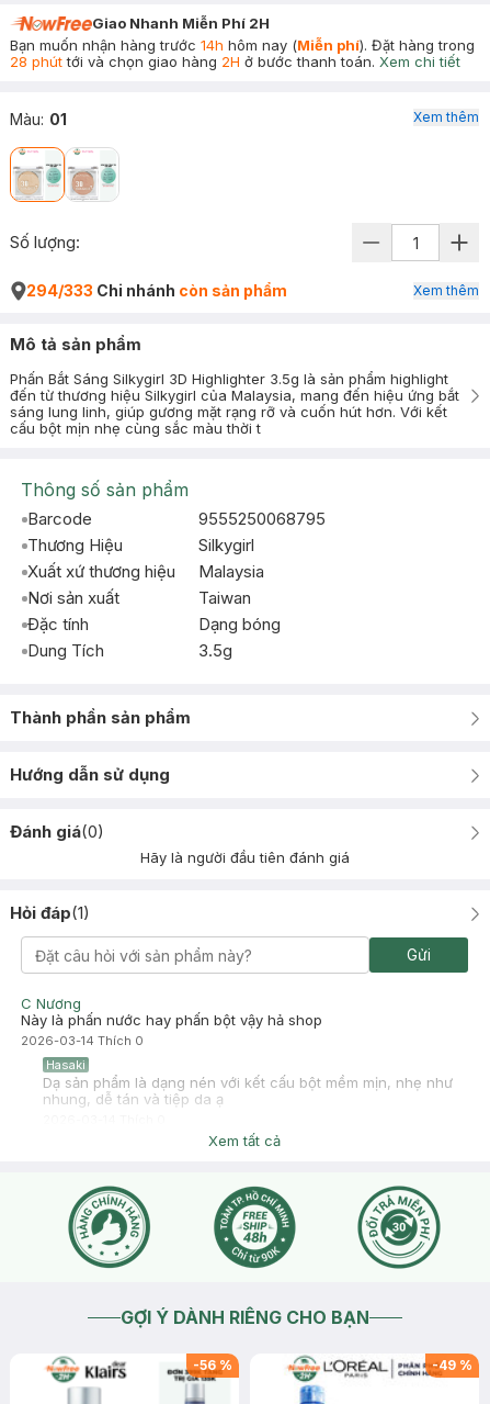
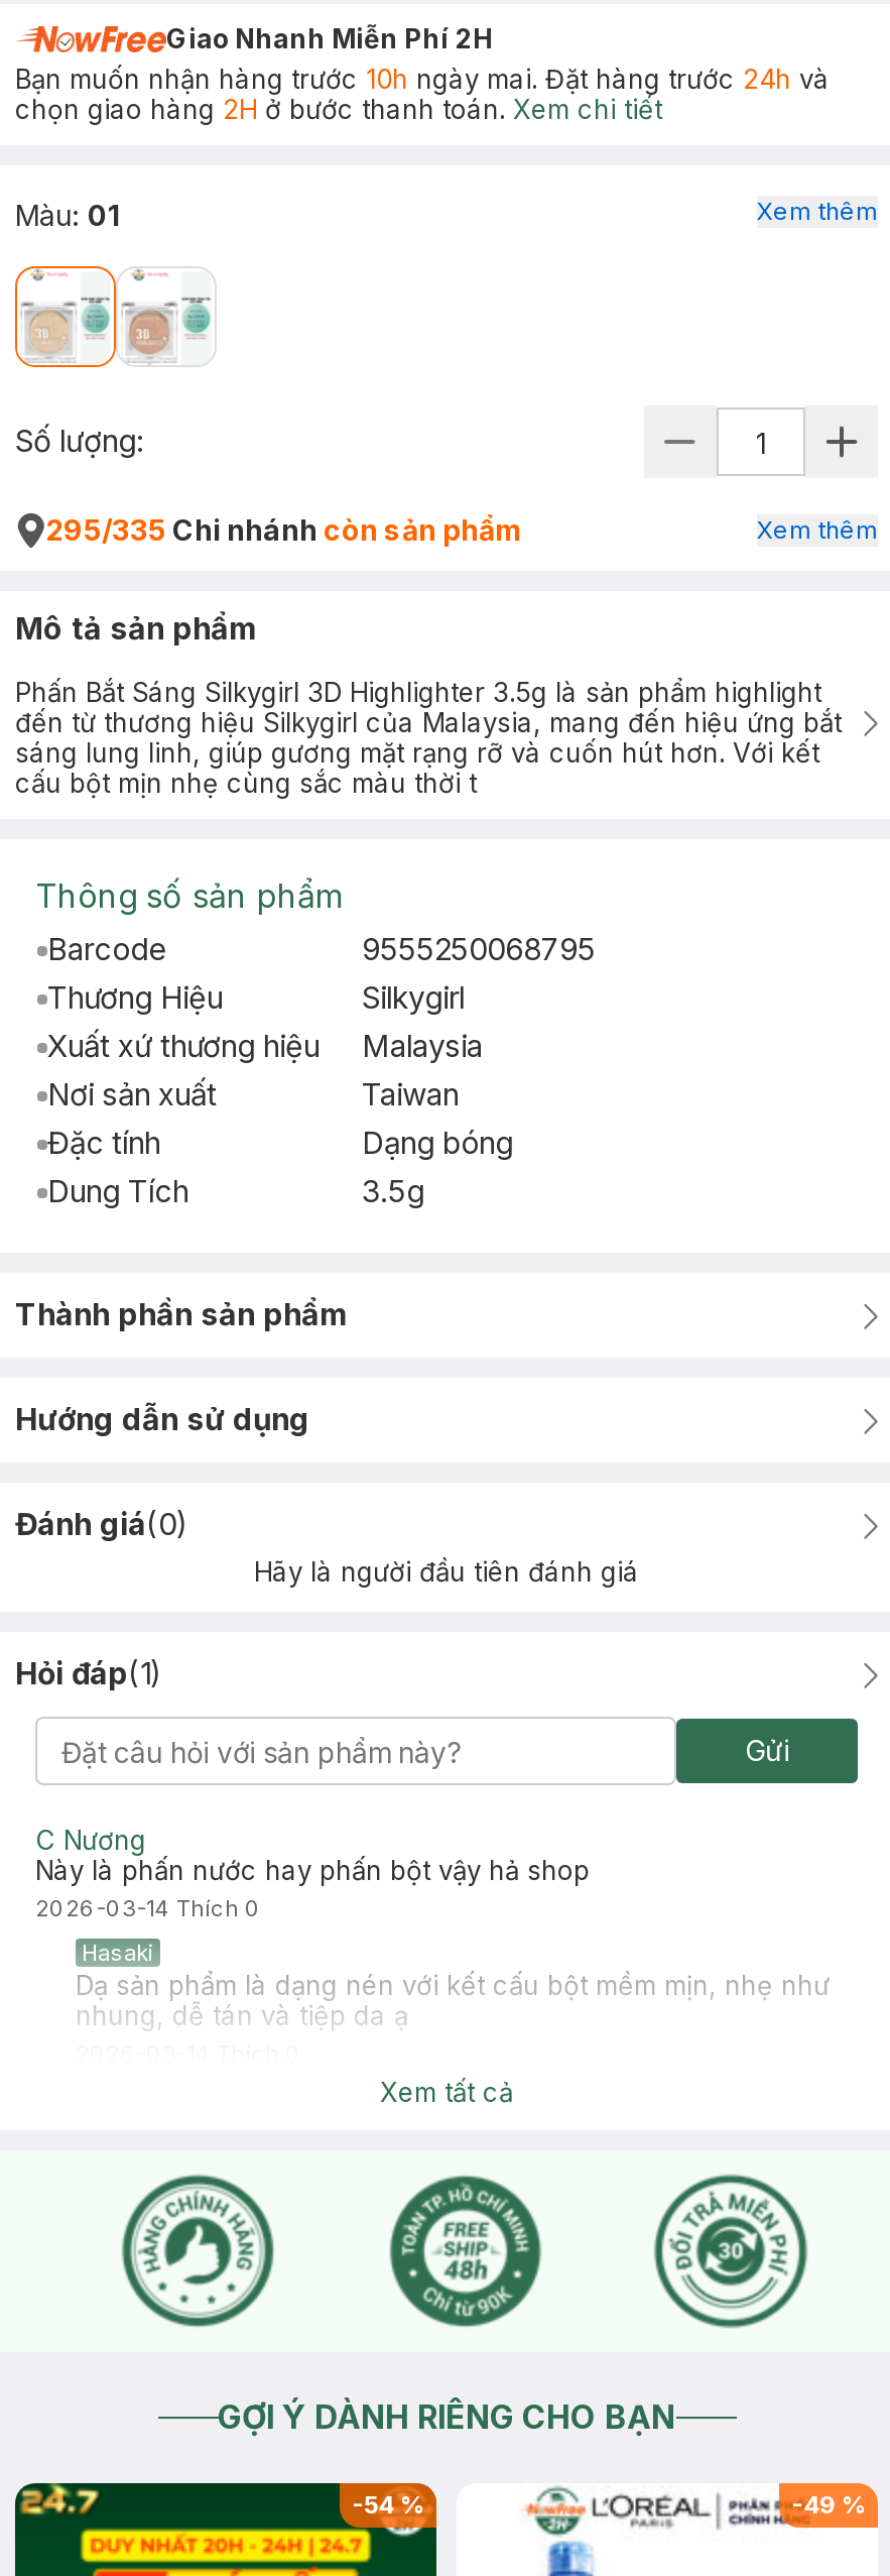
[10,36,475,70] Bạn muốn nhận hàng trước 14h hôm nay (Miễn phí). Đặt hàng trong | 28 phút tới và chọn giao hàng 2H ở bước thanh toán. Xem chi tiết -> [15,63,830,125] Bạn muốn nhận hàng trước 10h ngày mai. Đặt hàng trước 24h và | chọn giao hàng 2H ở bước thanh toán. Xem chi tiết
[26,281,287,300] 294/333 Chi nhánh còn sản phẩm -> [45,512,523,547] 295/335 Chi nhánh còn sản phẩm
[193,1357,232,1373] -56% -> [352,2489,424,2520] -54%

